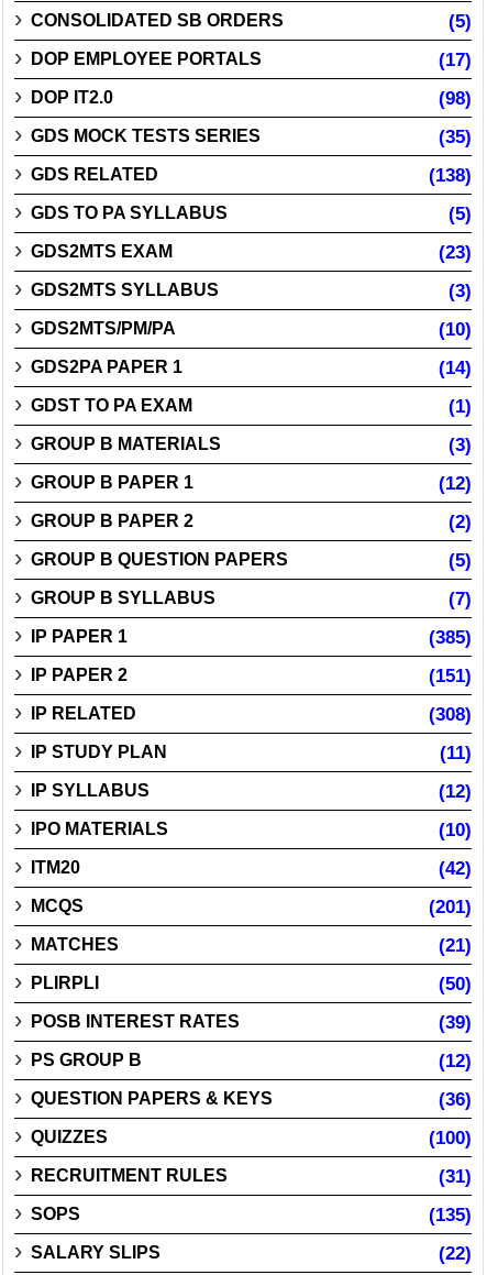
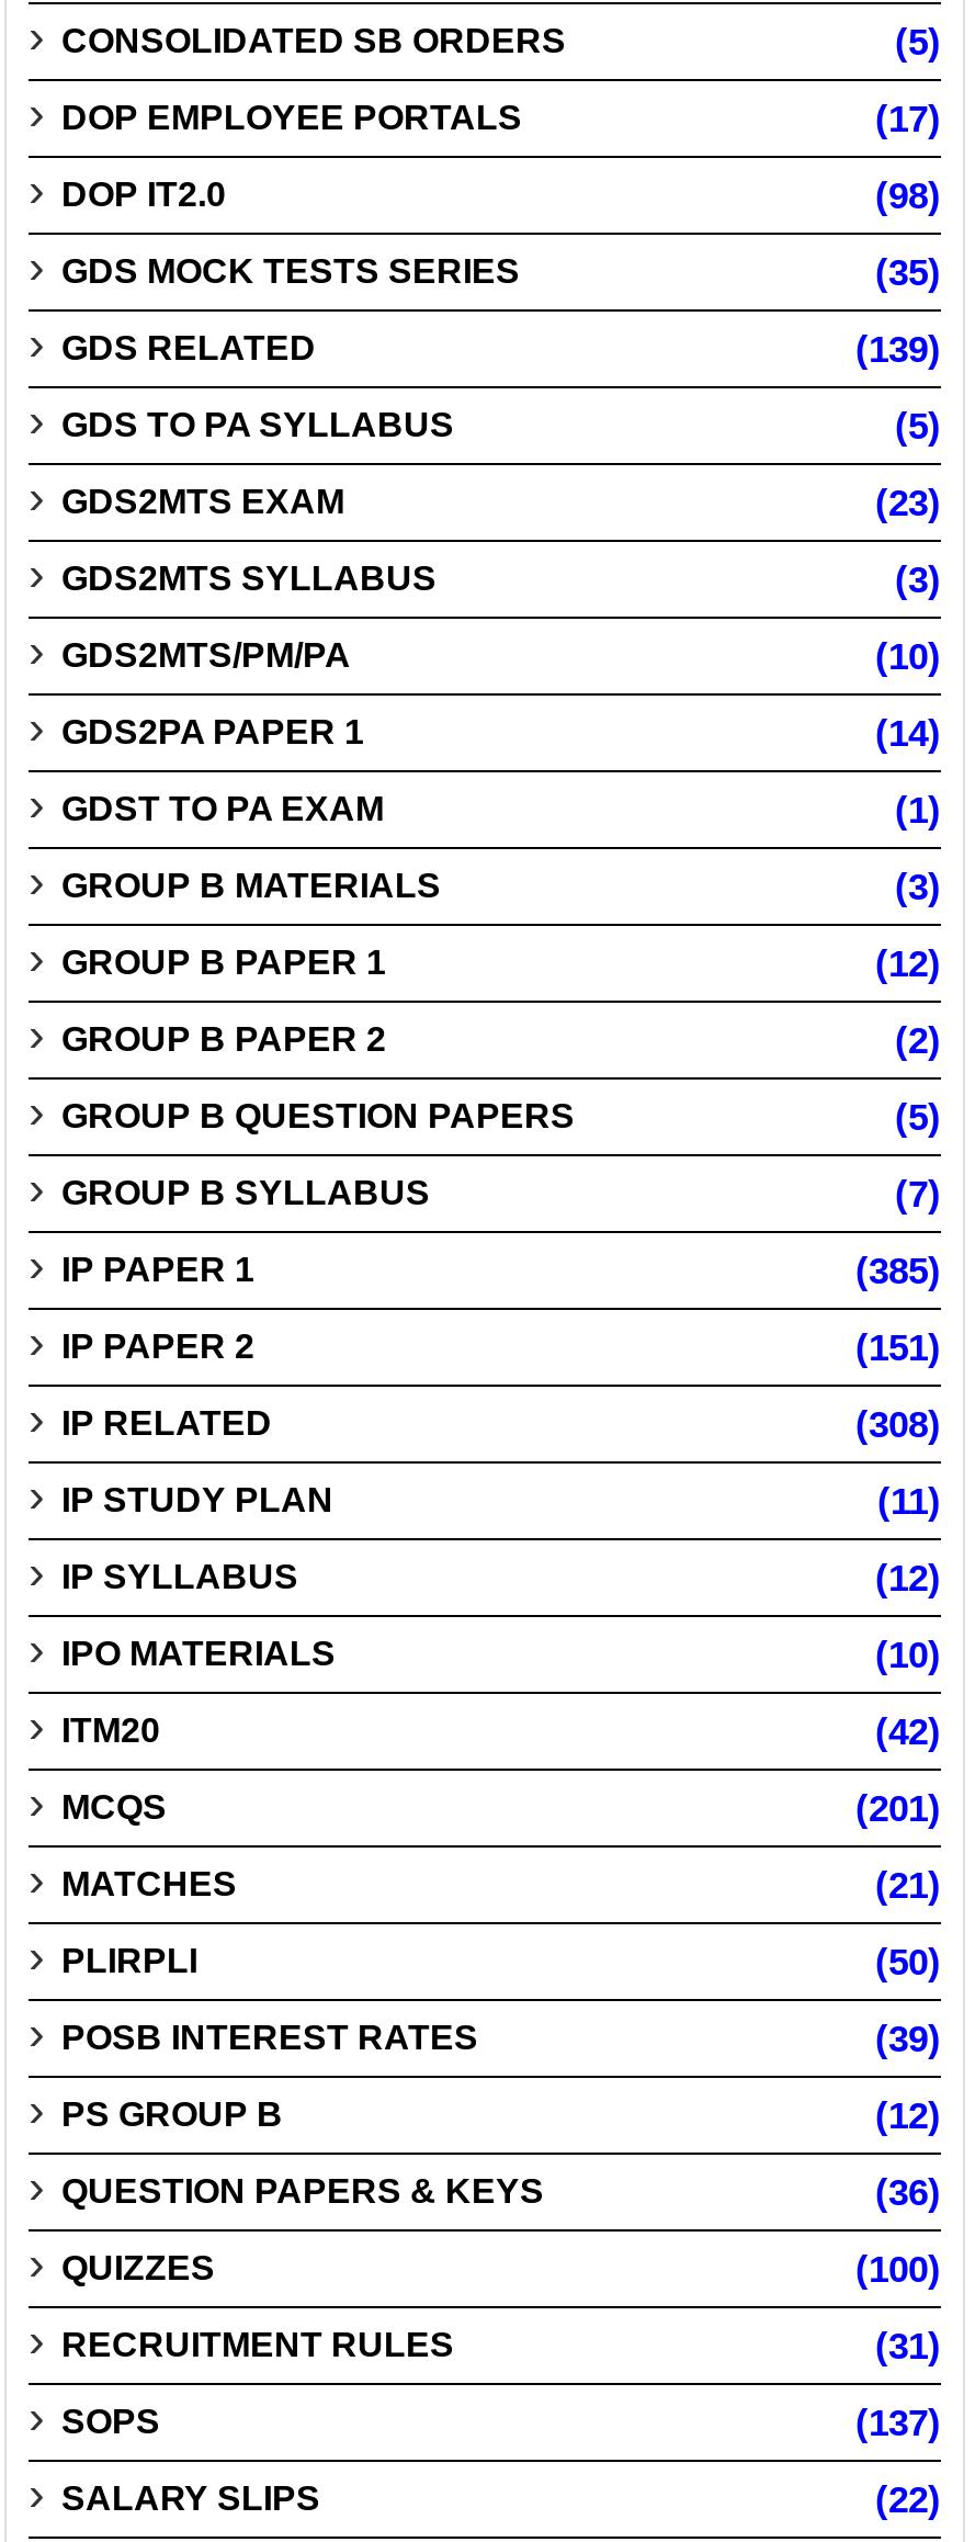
[429,165,472,186] (138) -> [855,329,941,370] (139)
[429,1204,472,1225] (135) -> [855,2402,941,2444] (137)

